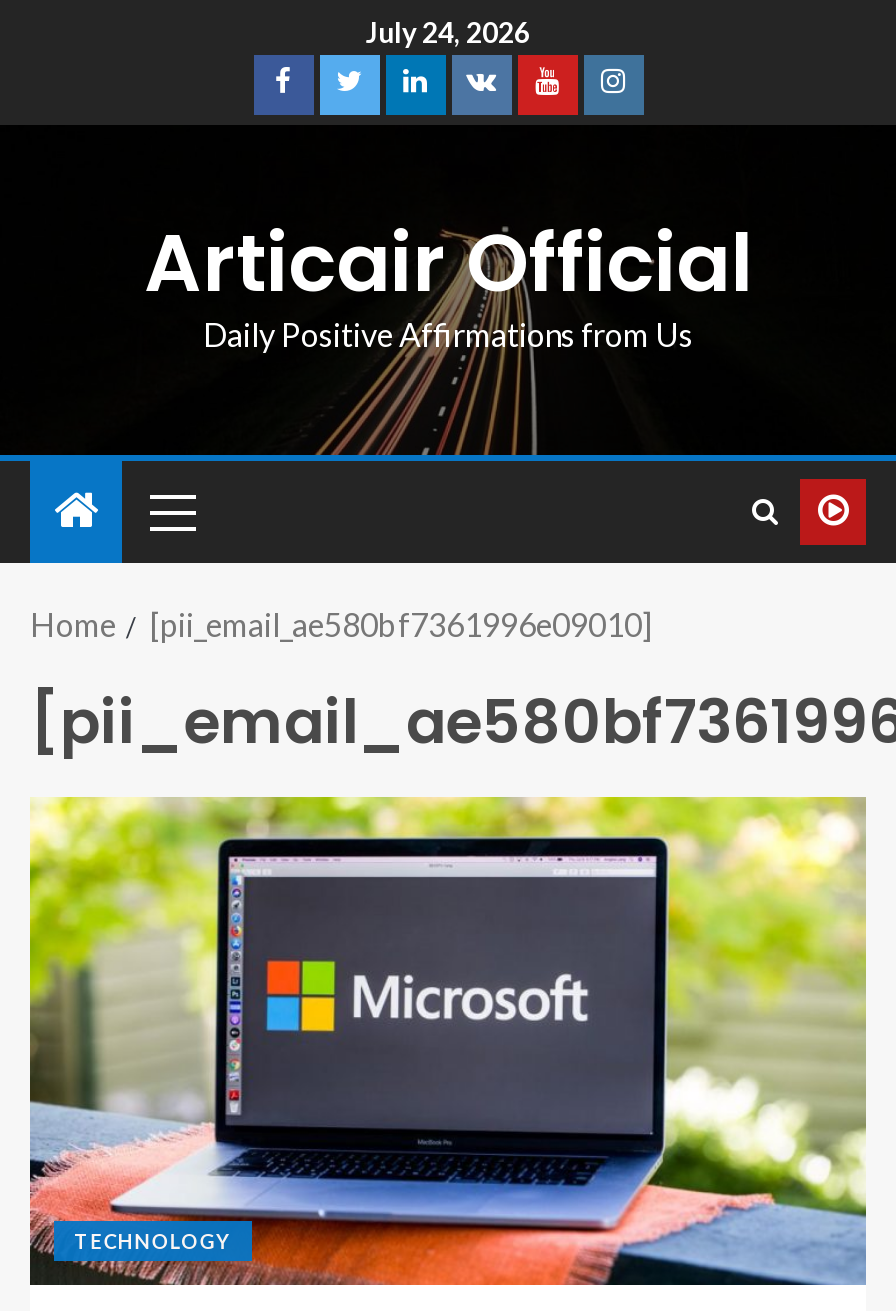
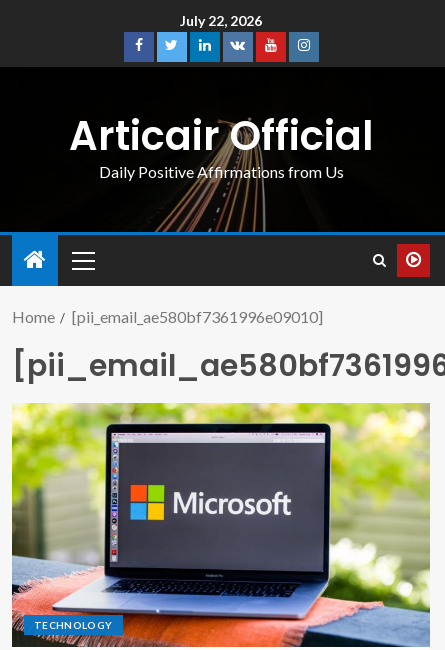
[366,16,530,50] July 24, 2026 -> [180,12,262,29] July 22, 2026

